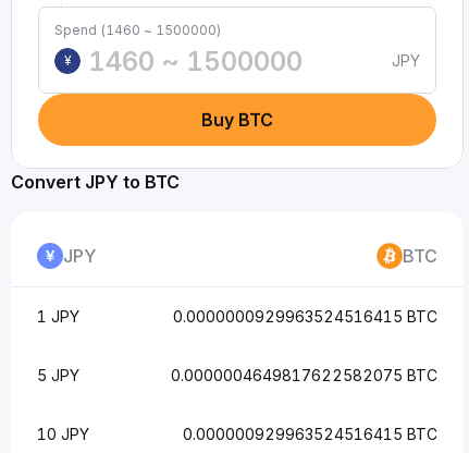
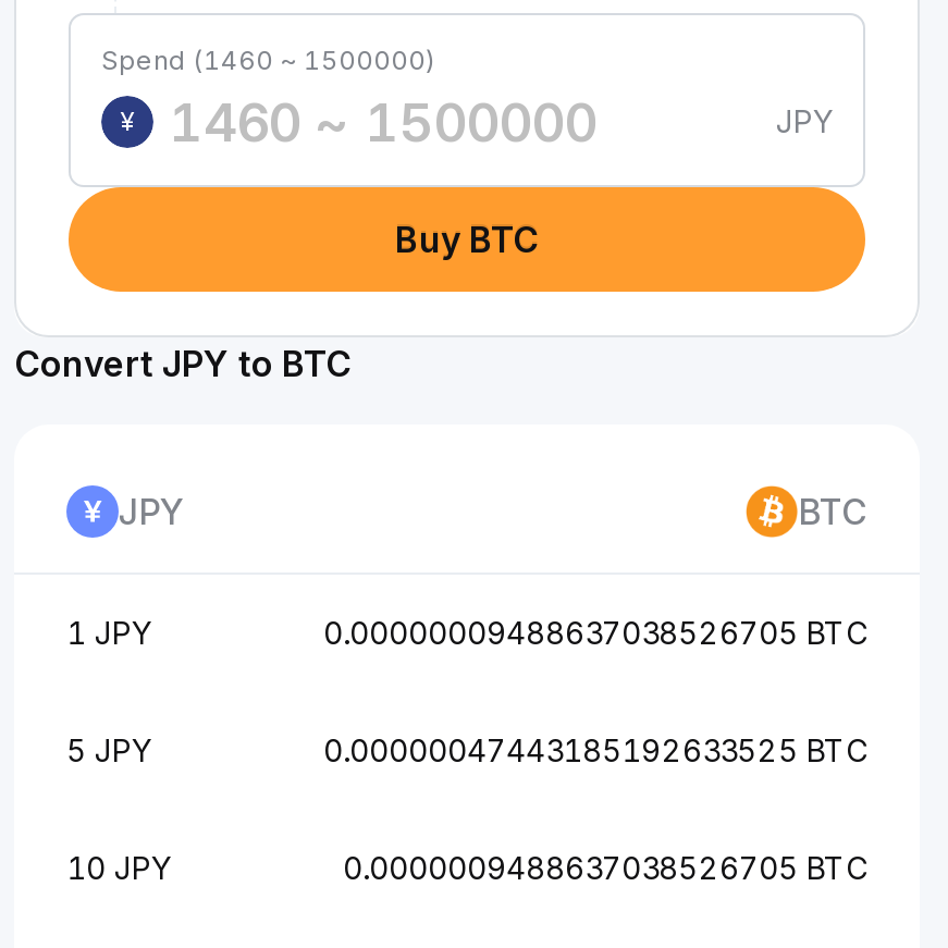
[173,307,437,326] 0.0000000929963524516415 BTC -> [323,614,867,651] 0.00000009488637038526705 BTC
[171,366,437,384] 0.0000004649817622582075 BTC -> [323,731,867,768] 0.00000047443185192633525 BTC
[183,425,437,443] 0.000000929963524516415 BTC -> [343,849,867,886] 0.0000009488637038526705 BTC

